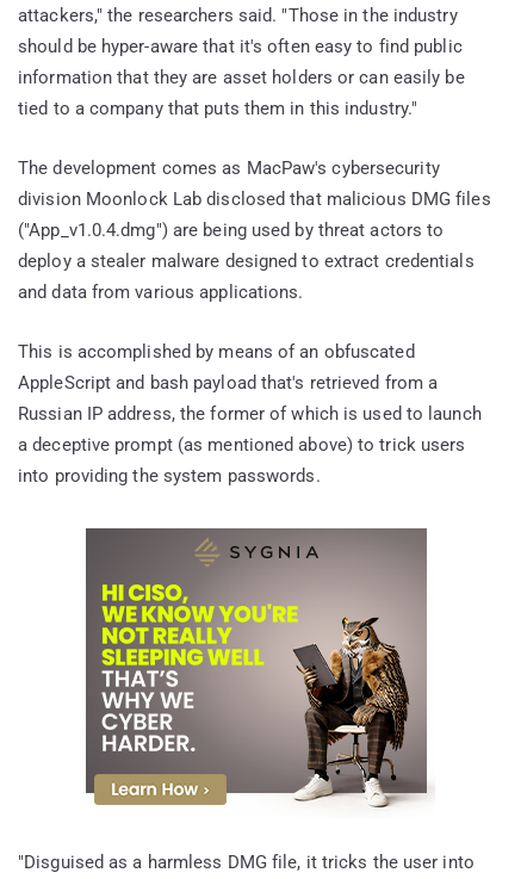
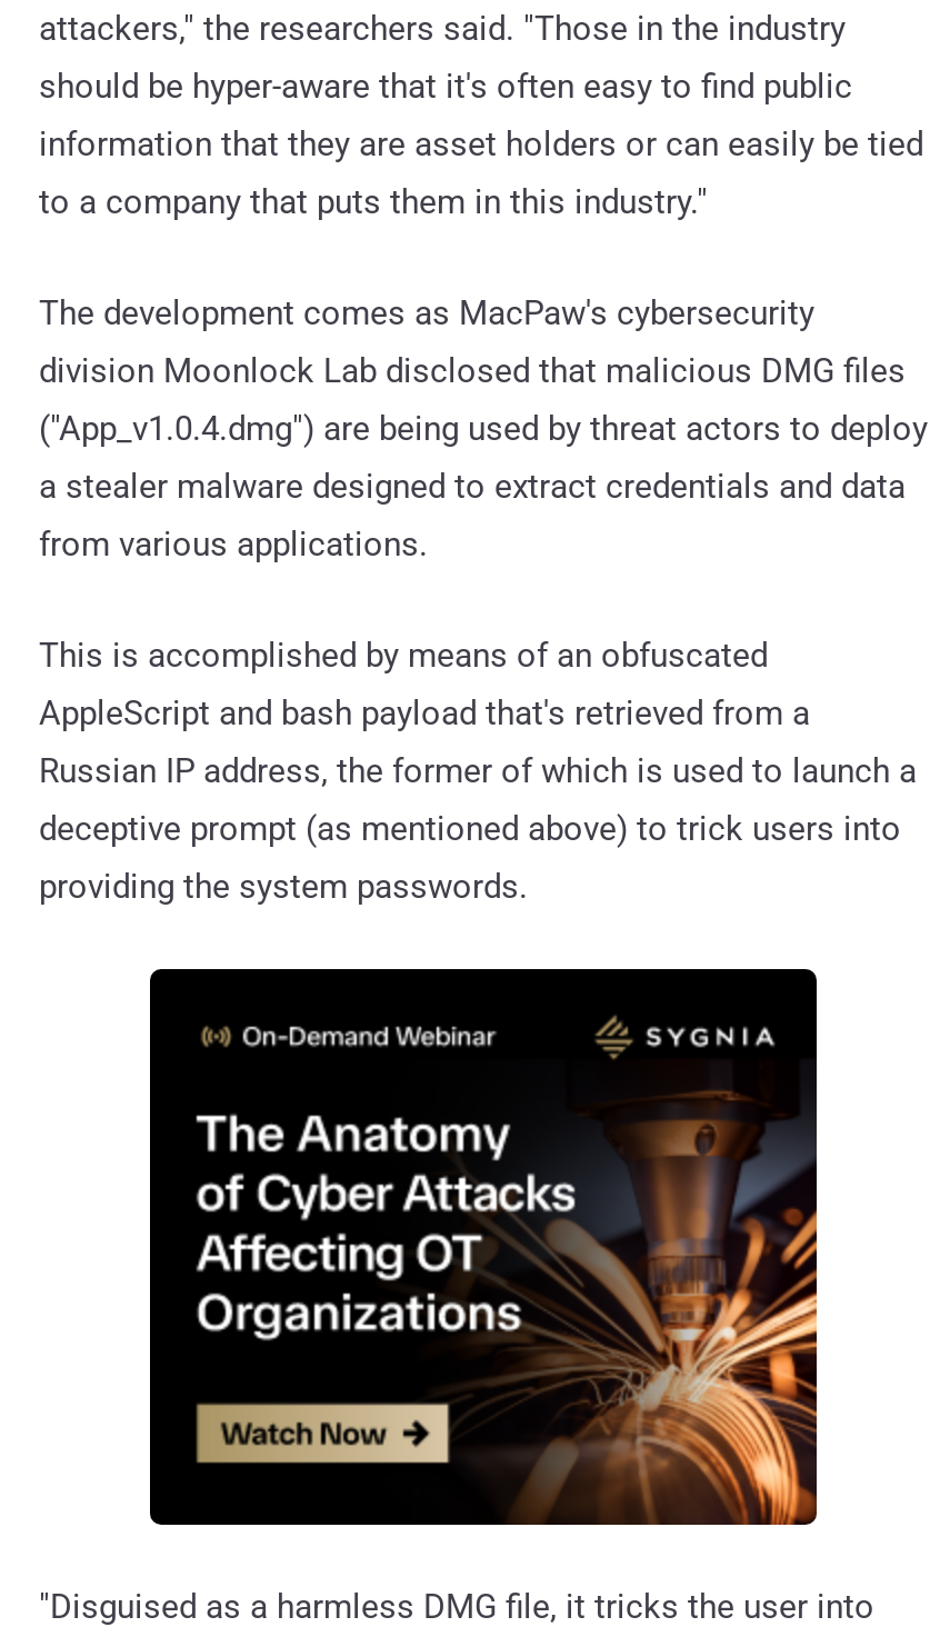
[77,520,435,818] [image] -> [148,967,819,1527] [image]

